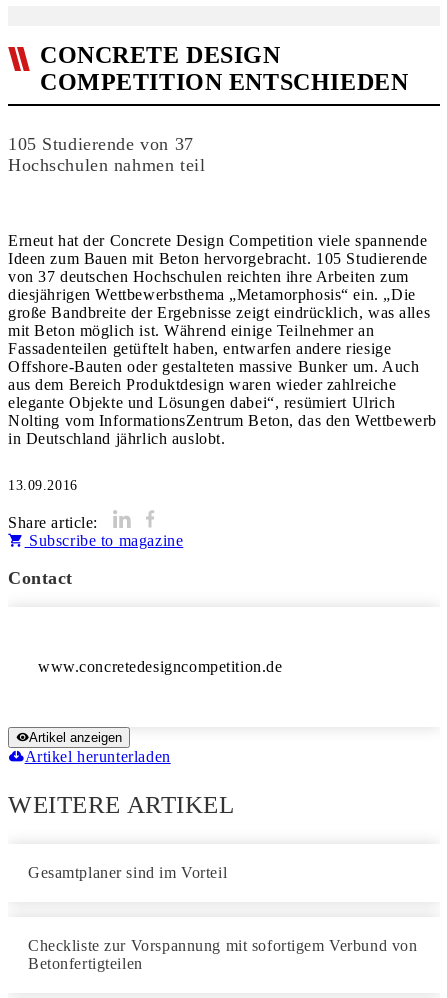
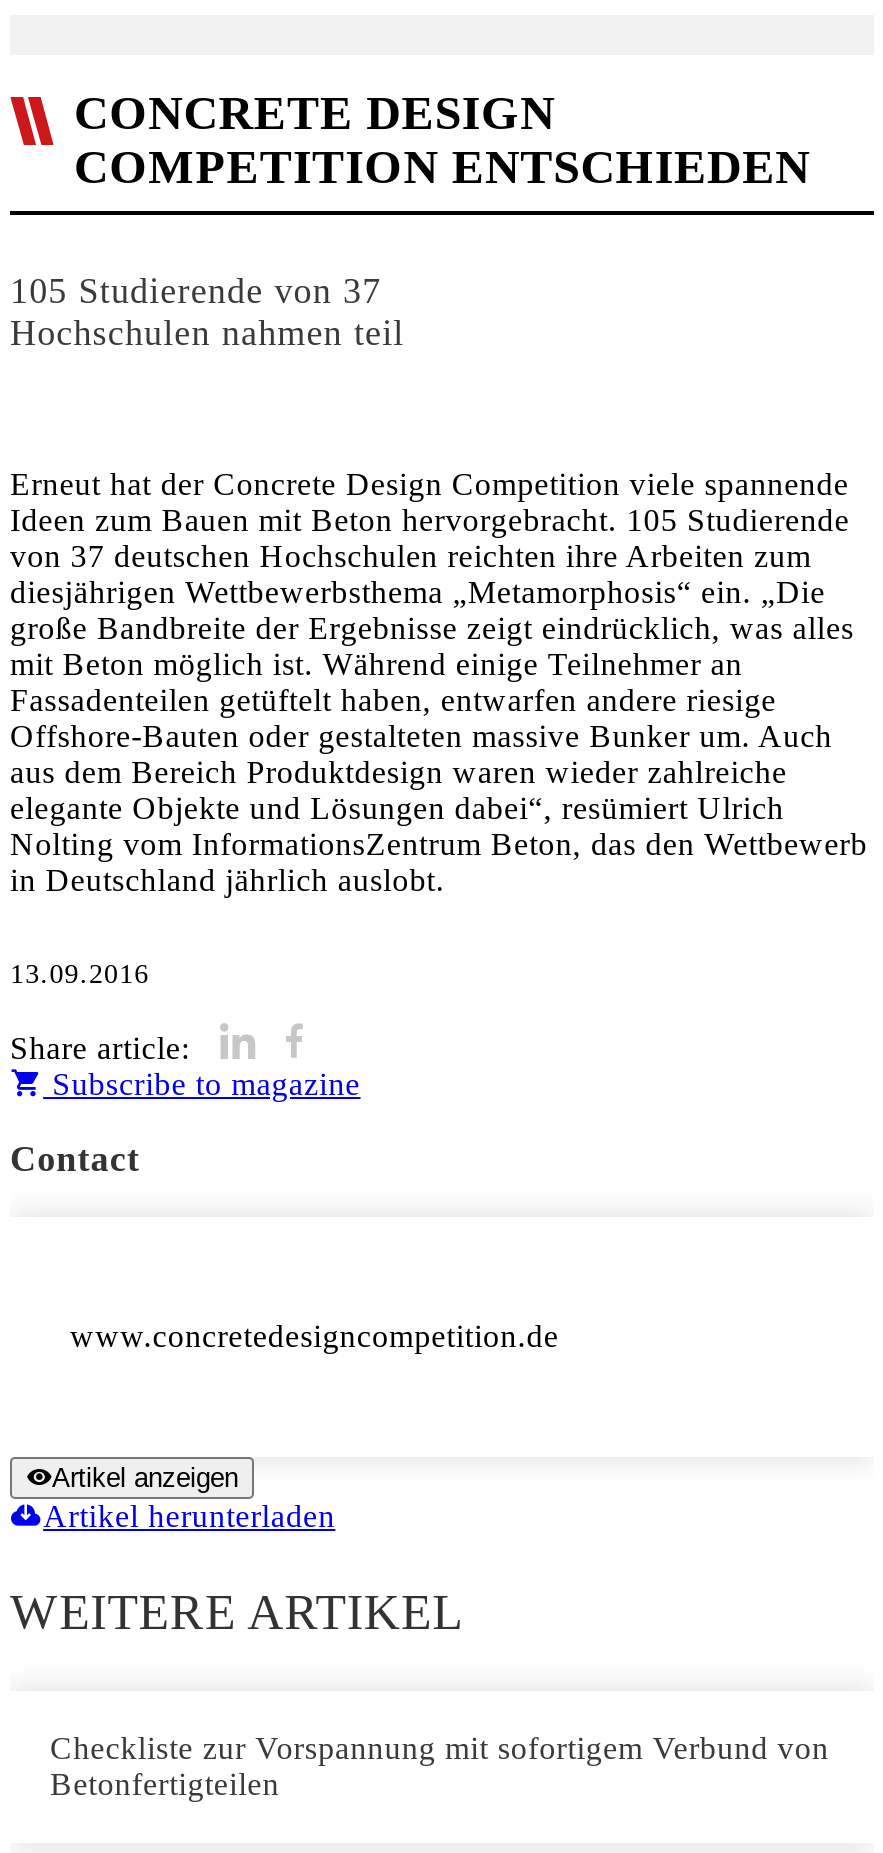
[28,864,227,881] Gesamtplaner sind im Vorteil -> none

